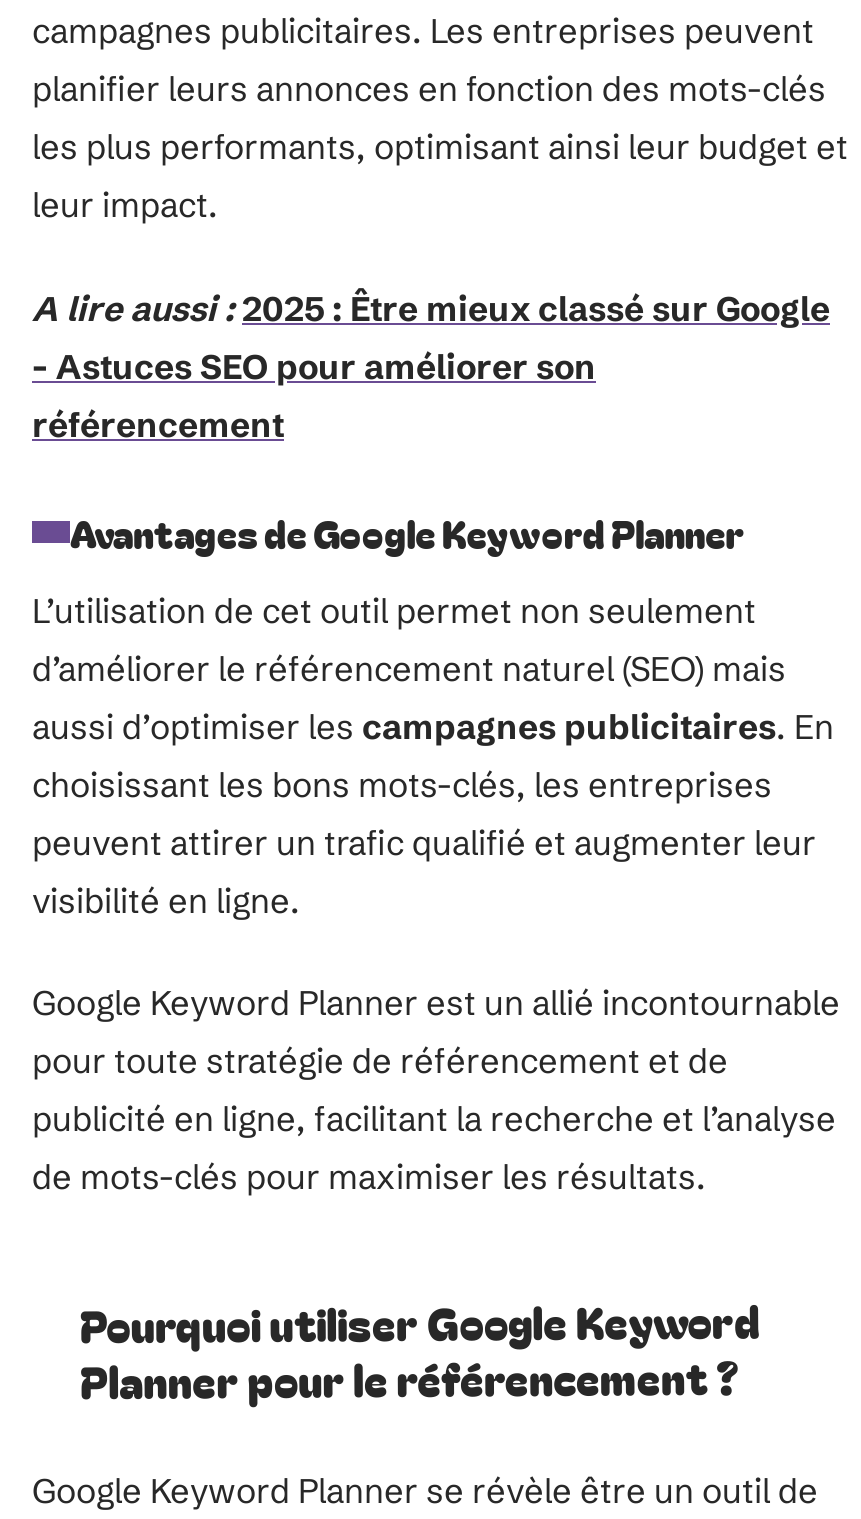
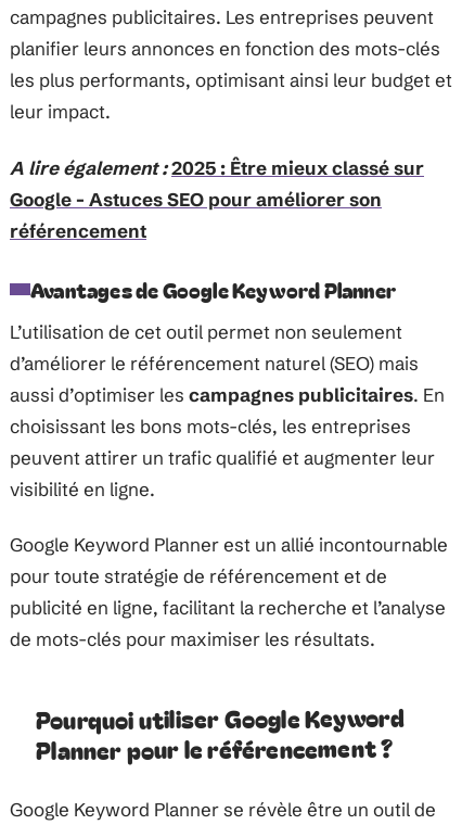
[32,286,830,386] A lire aussi : 2025 : Être mieux classé sur Google | - Astuces SEO pour améliorer son -> [10,156,424,210] A lire également : 2025 : Être mieux classé sur | Google - Astuces SEO pour améliorer son

